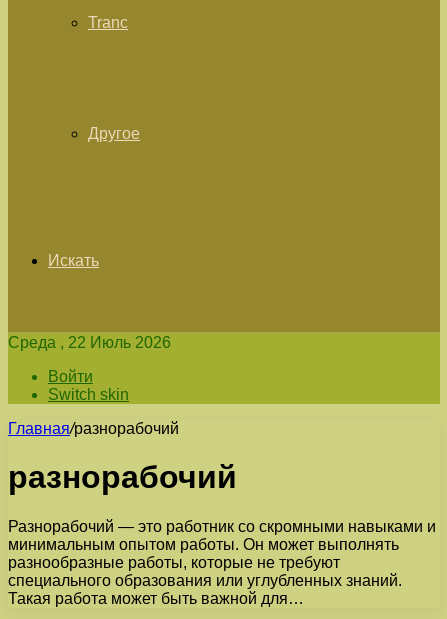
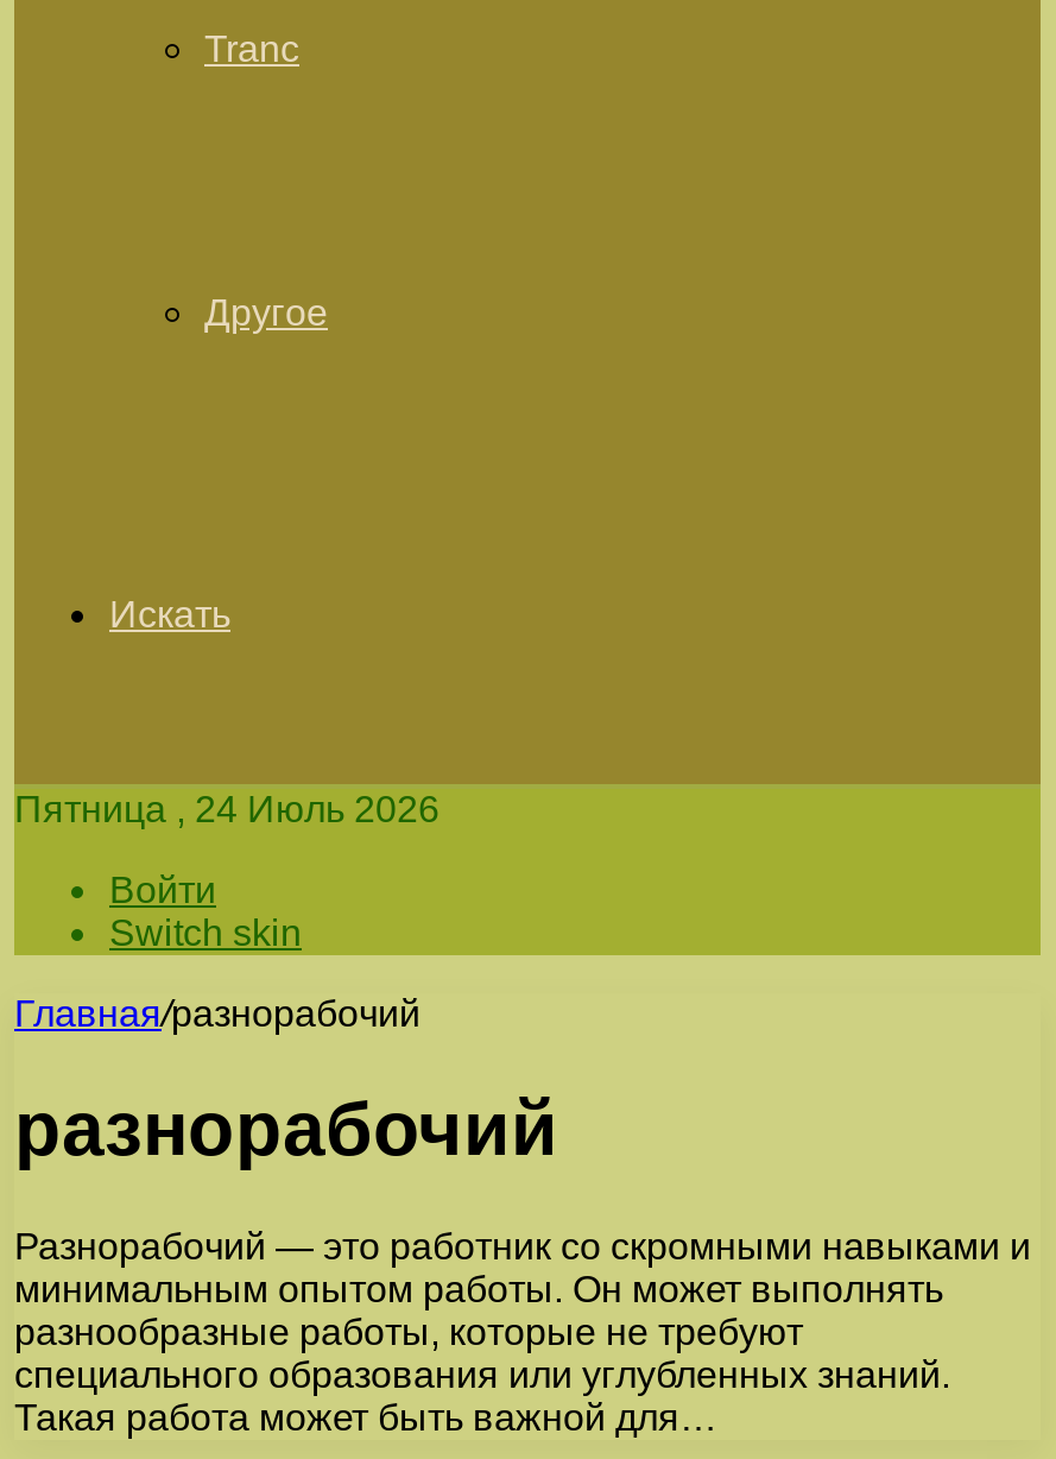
[8,334,171,351] Среда , 22 Июль 2026 -> [14,789,440,829] Пятница , 24 Июль 2026

